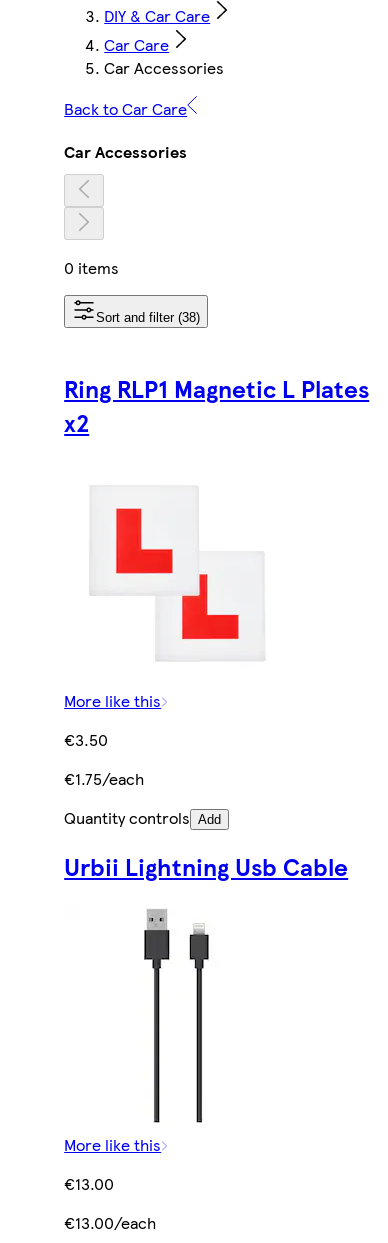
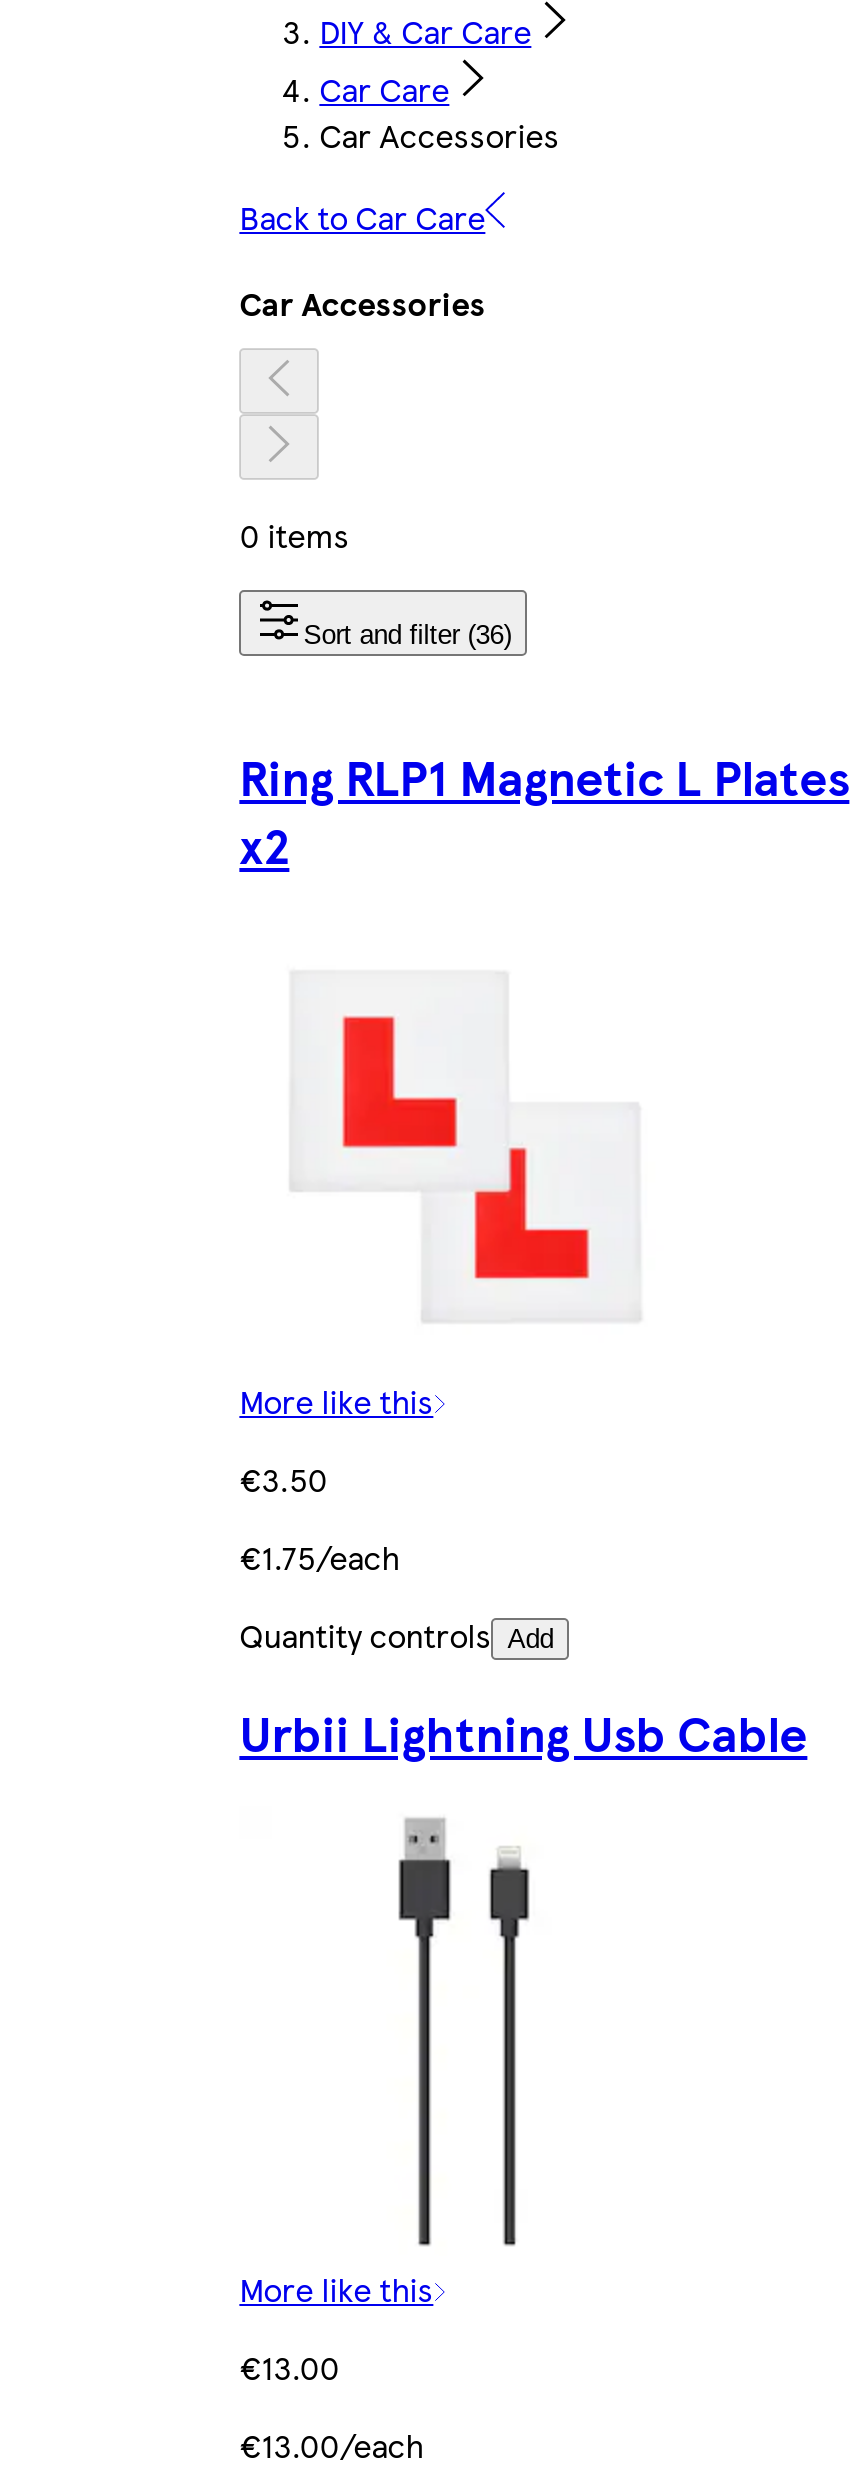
[96,310,200,325] Sort and filter (38) -> [303,619,511,649] Sort and filter (36)

